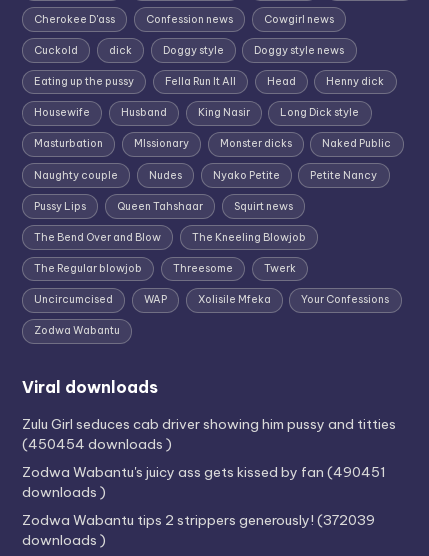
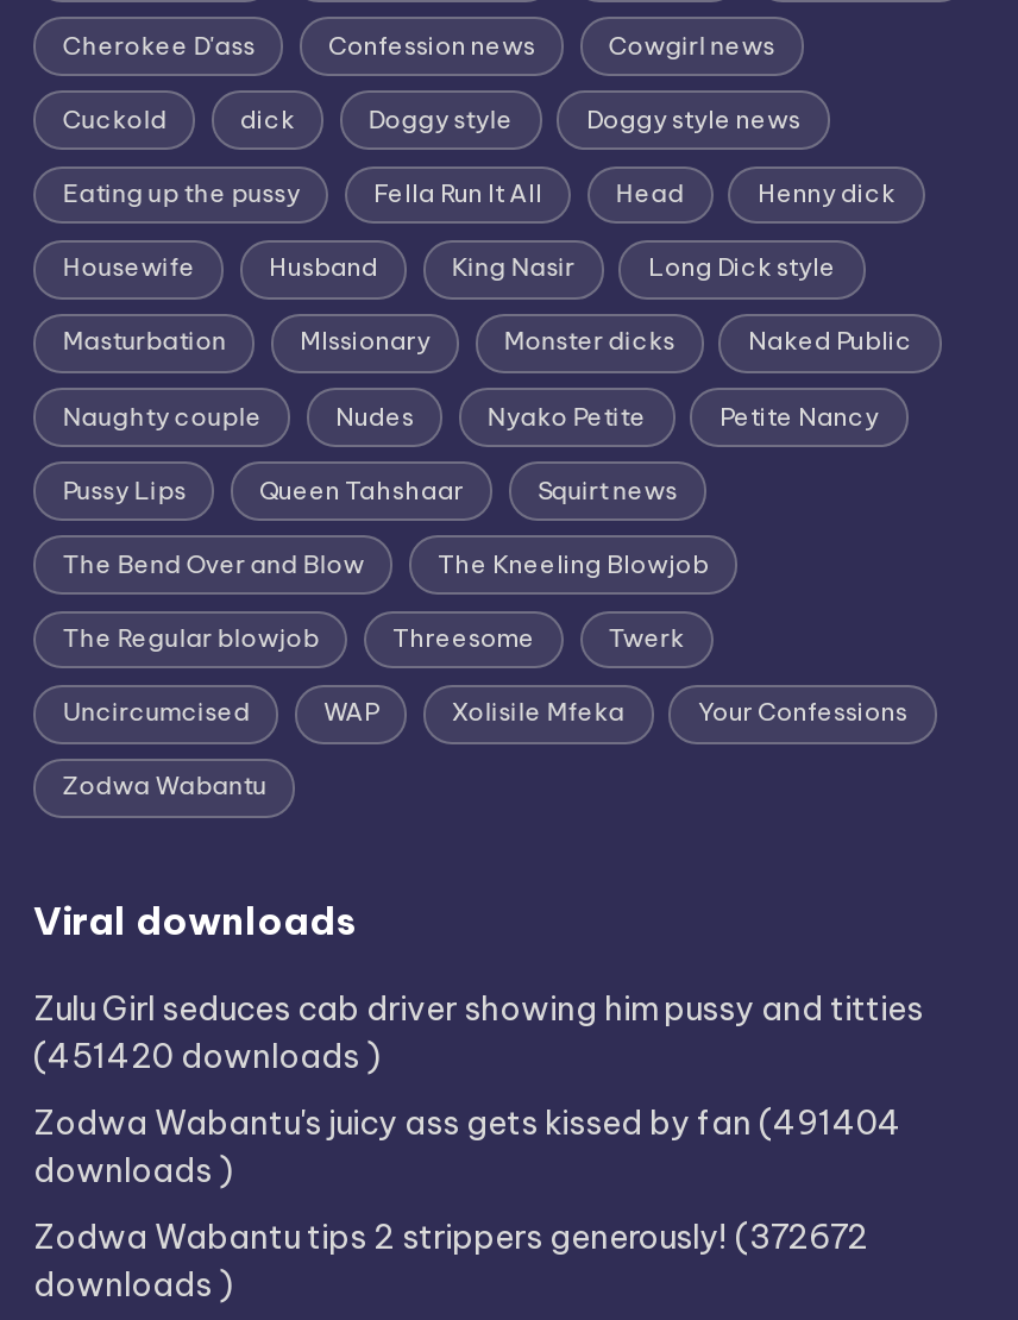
[22,435,172,453] (450454 downloads ) -> [33,1034,381,1077] (451420 downloads )
[22,463,386,481] Zodwa Wabantu's juicy ass gets kissed by fan (490451 -> [33,1101,901,1144] Zodwa Wabantu's juicy ass gets kissed by fan (491404
[22,511,375,529] Zodwa Wabantu tips 2 strippers generously! (372039 -> [33,1215,868,1258] Zodwa Wabantu tips 2 strippers generously! (372672

